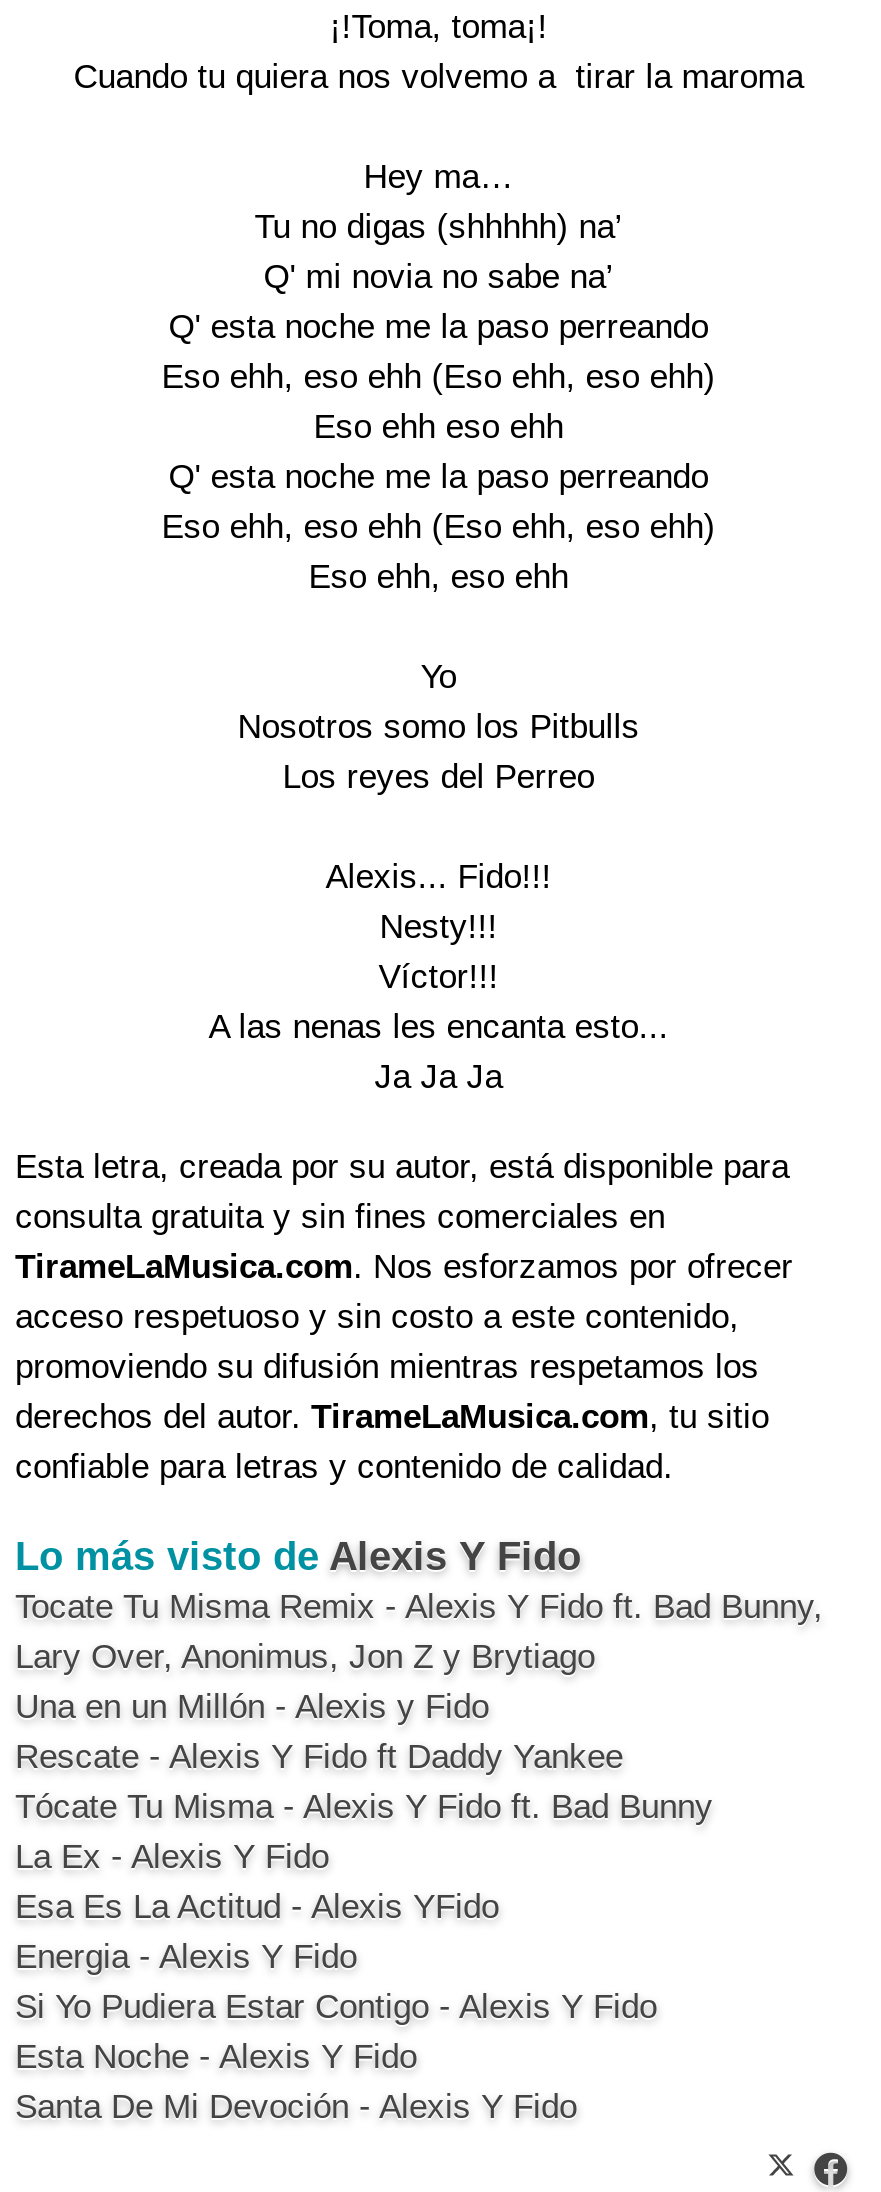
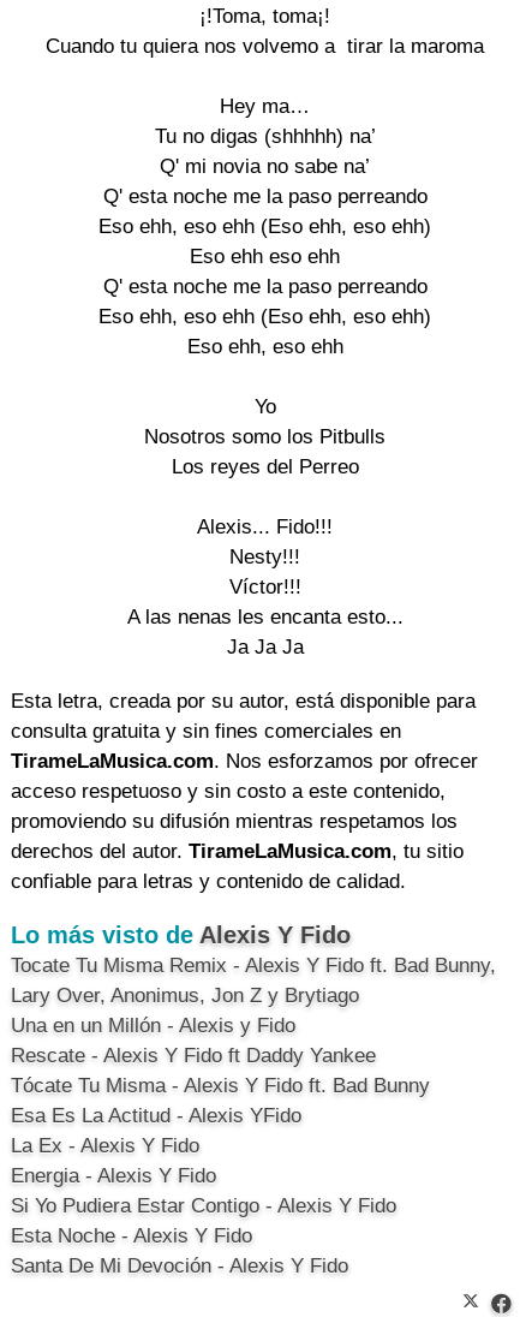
moved [15,1837,329,1875] -> [11,1134,199,1157]: La Ex - Alexis Y Fido
moved [15,1887,499,1925] -> [11,1104,301,1127]: Esa Es La Actitud - Alexis YFido

